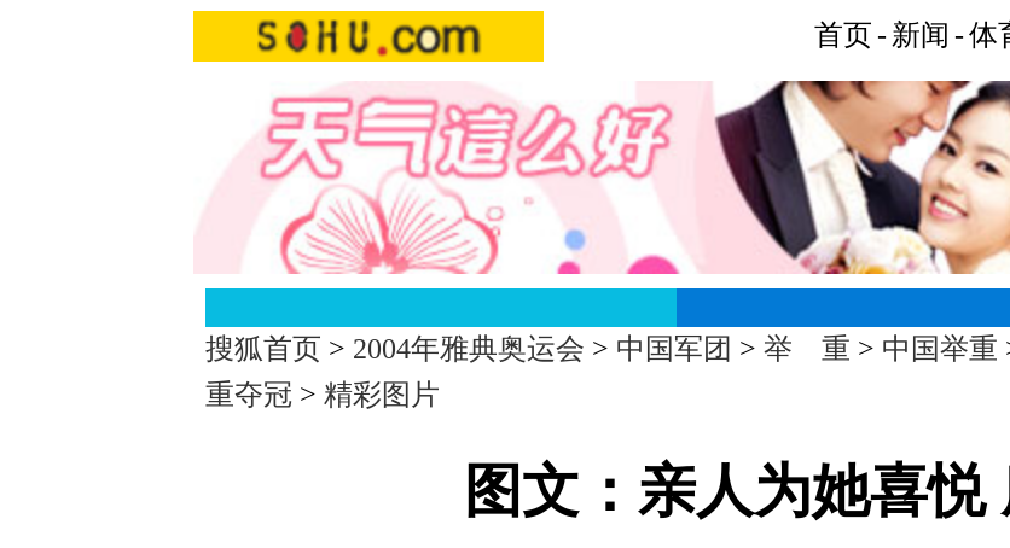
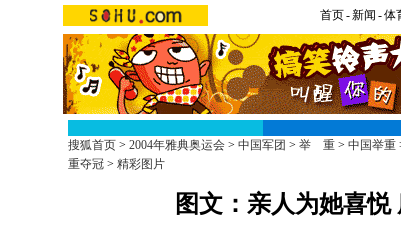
[193,78,1003,276] [image] -> [62,33,398,115] [image]

